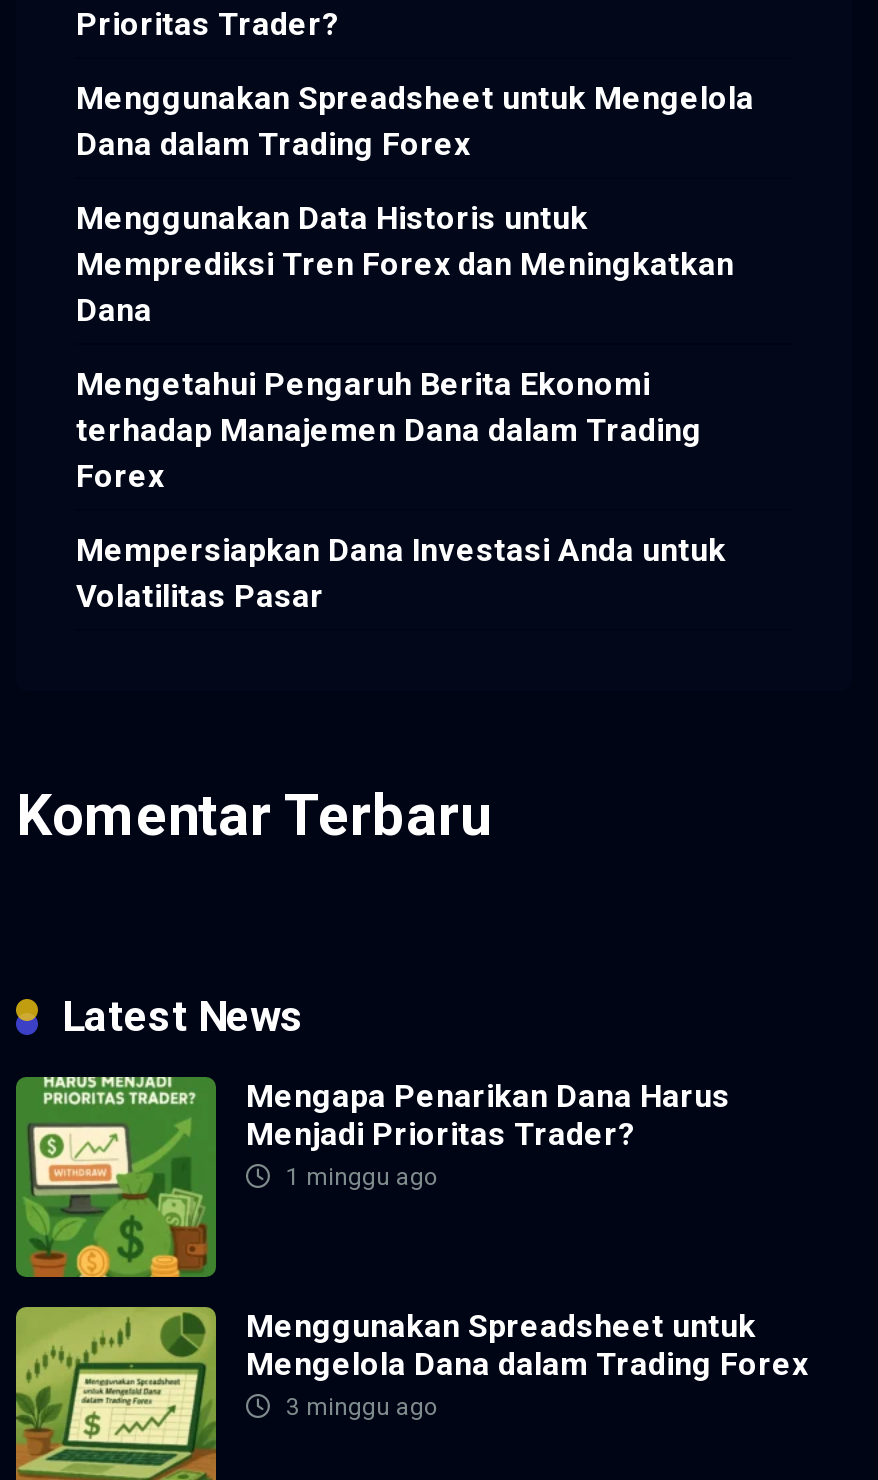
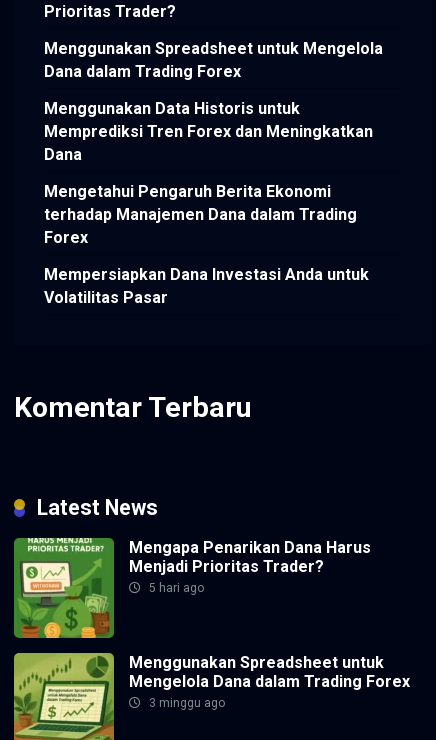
[280,1163,438,1191] 1 minggu ago -> [146,581,204,595] 5 hari ago

